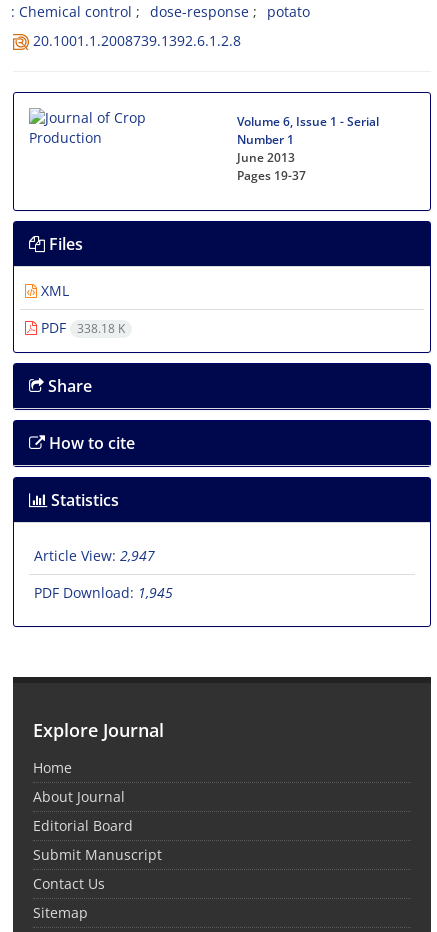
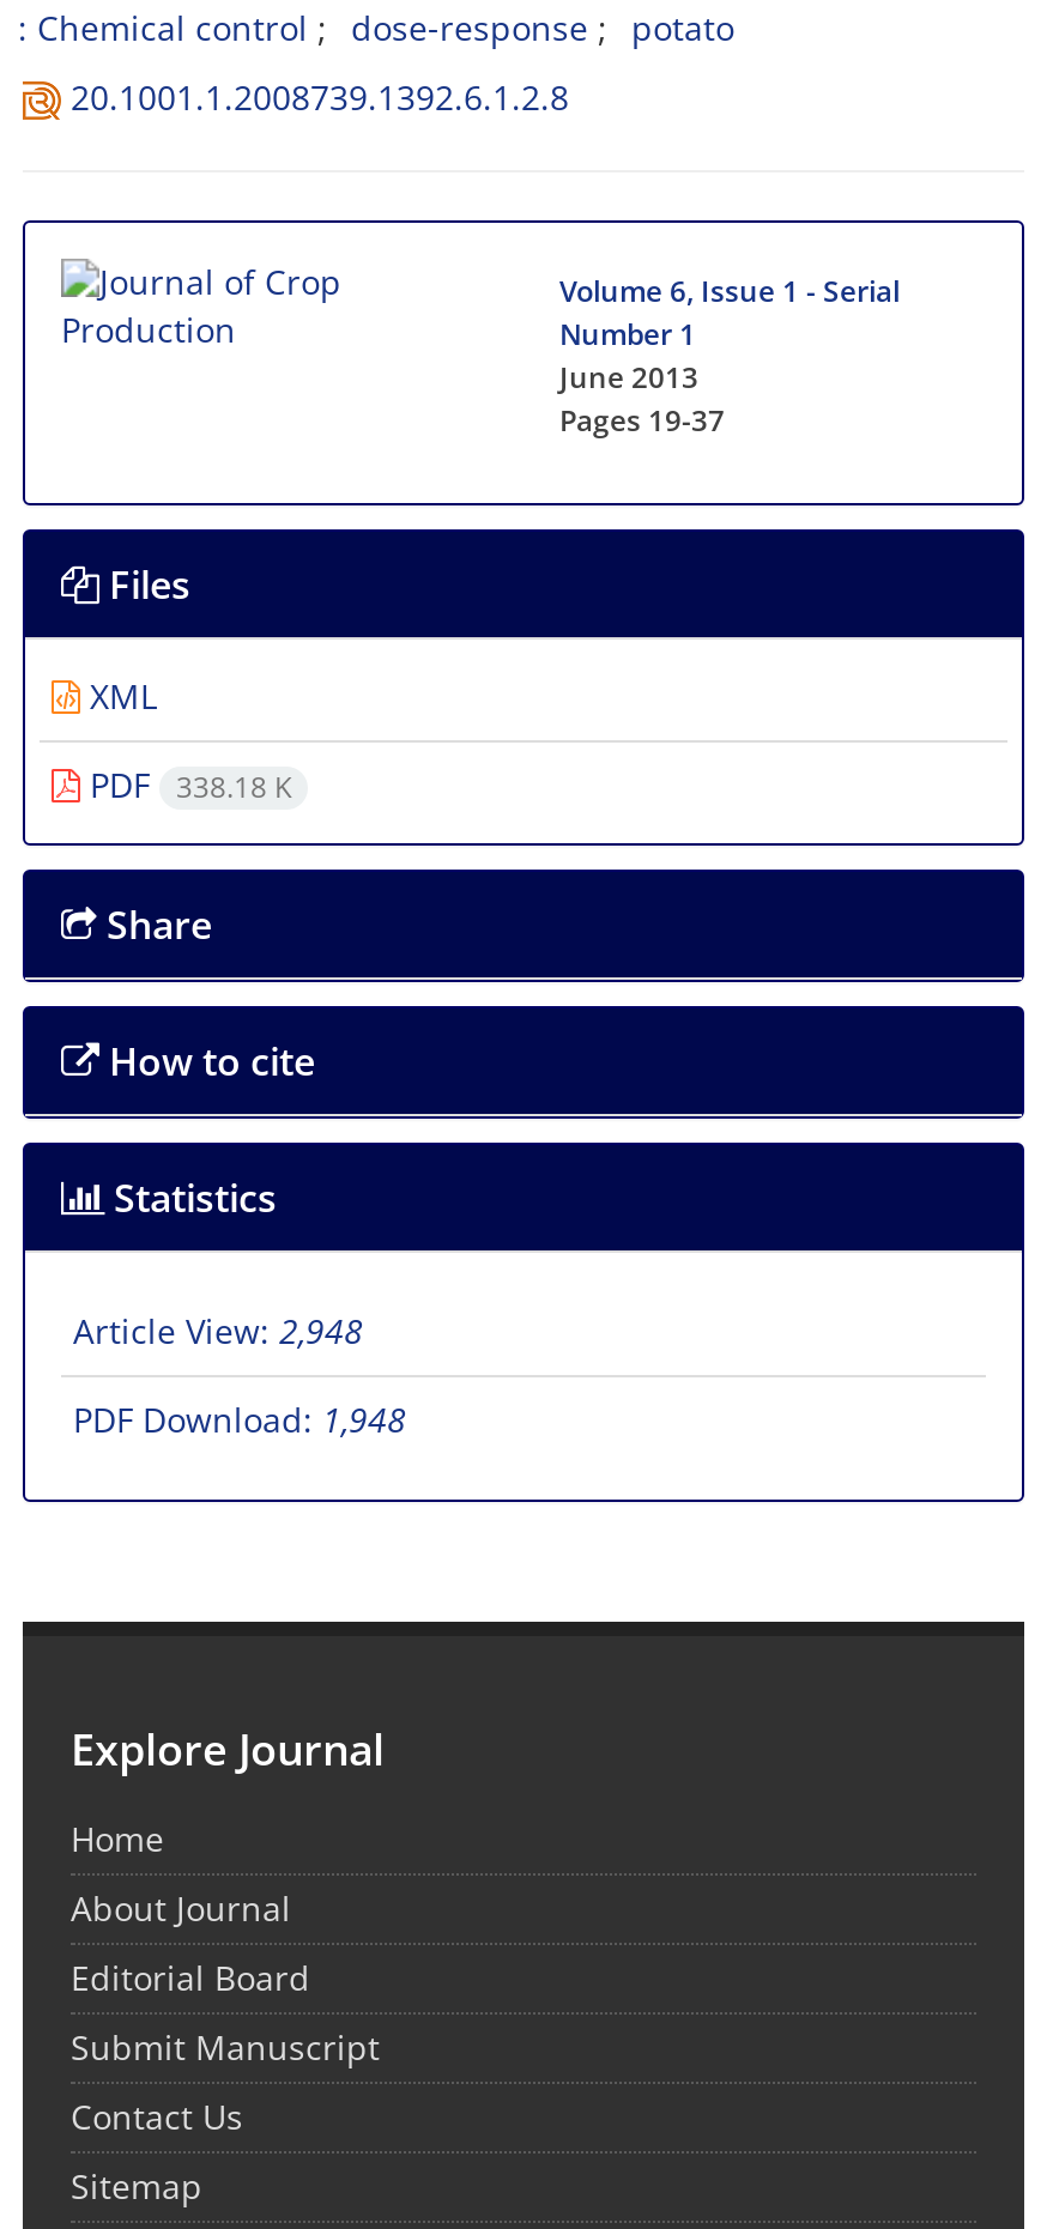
[34,546,155,565] Article View: 2,947 -> [73,1308,363,1354] Article View: 2,948
[34,583,173,602] PDF Download: 1,945 -> [73,1397,406,1443] PDF Download: 1,948

